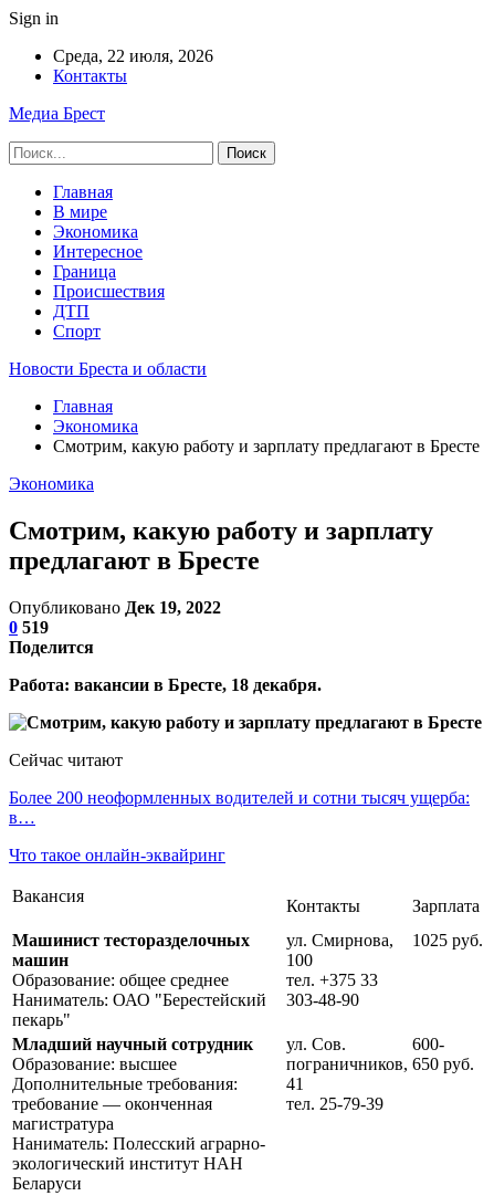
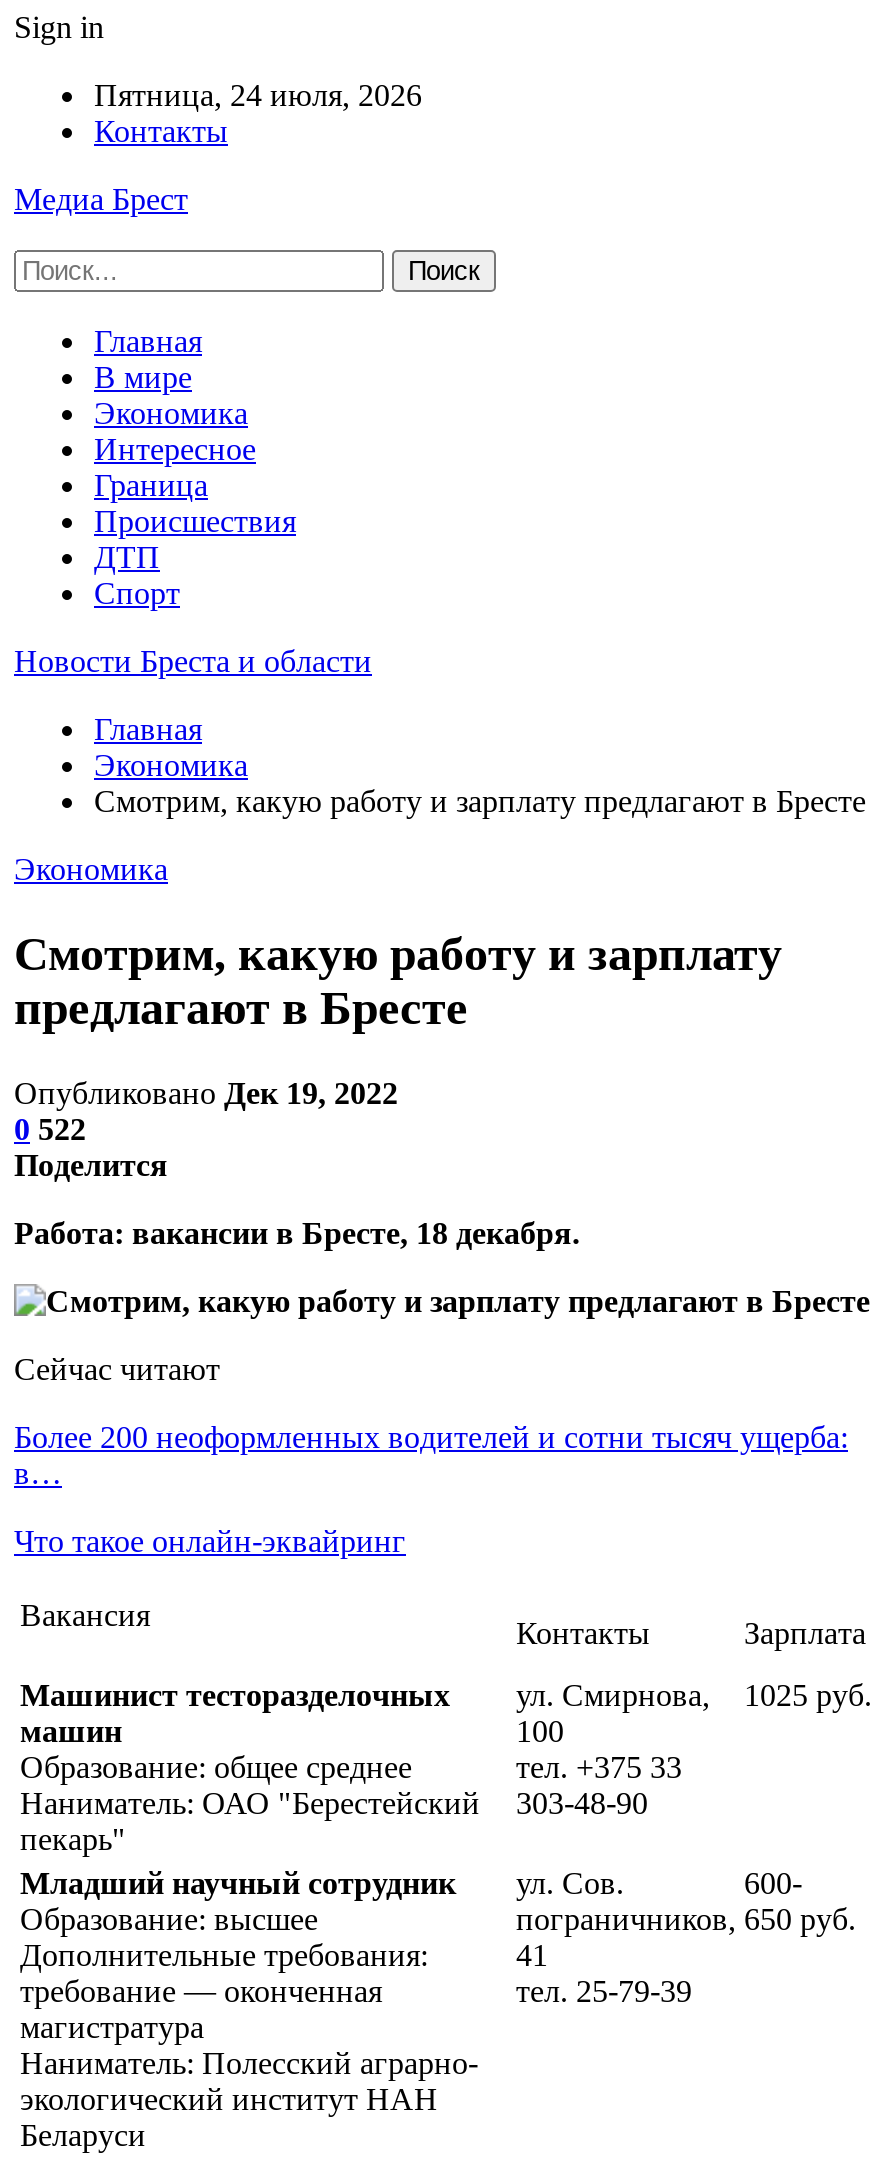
[53,46,213,65] Среда, 22 июля, 2026 -> [94,78,422,112] Пятница, 24 июля, 2026
[9,618,49,636] 0 519 -> [14,1112,86,1146] 0 522

